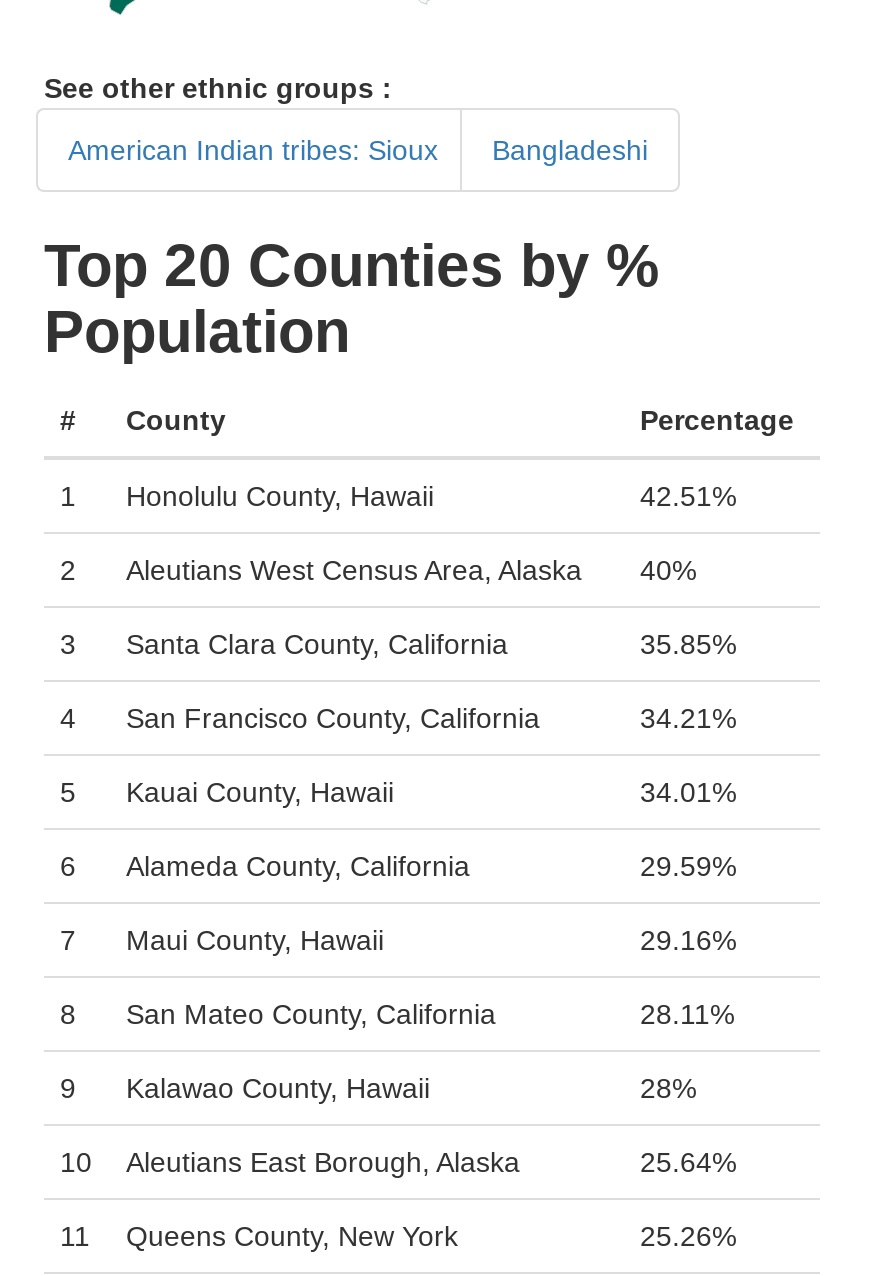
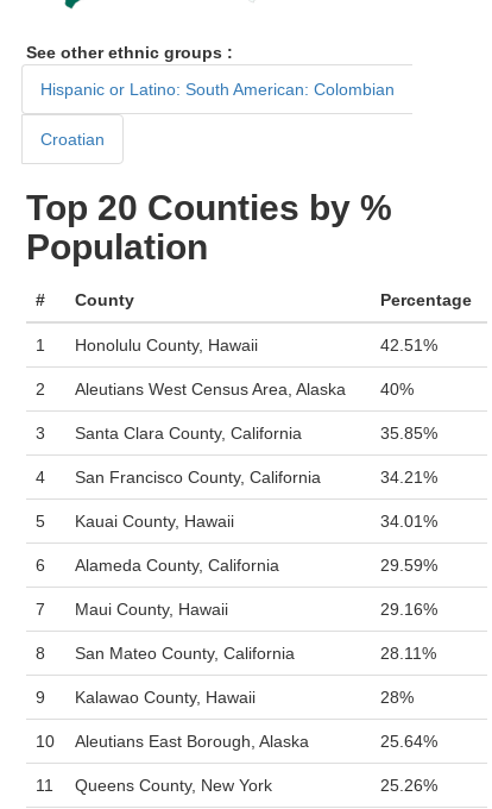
[68,134,648,166] American Indian tribes: Sioux | Bangladeshi -> [40,80,395,149] Hispanic or Latino: South American: Colombian | Croatian

